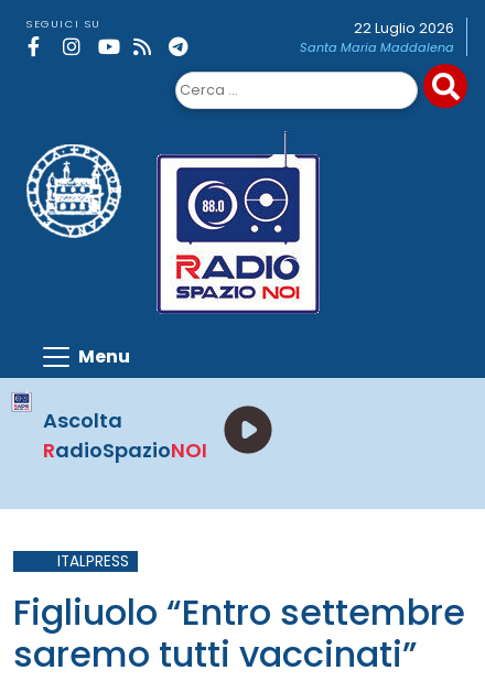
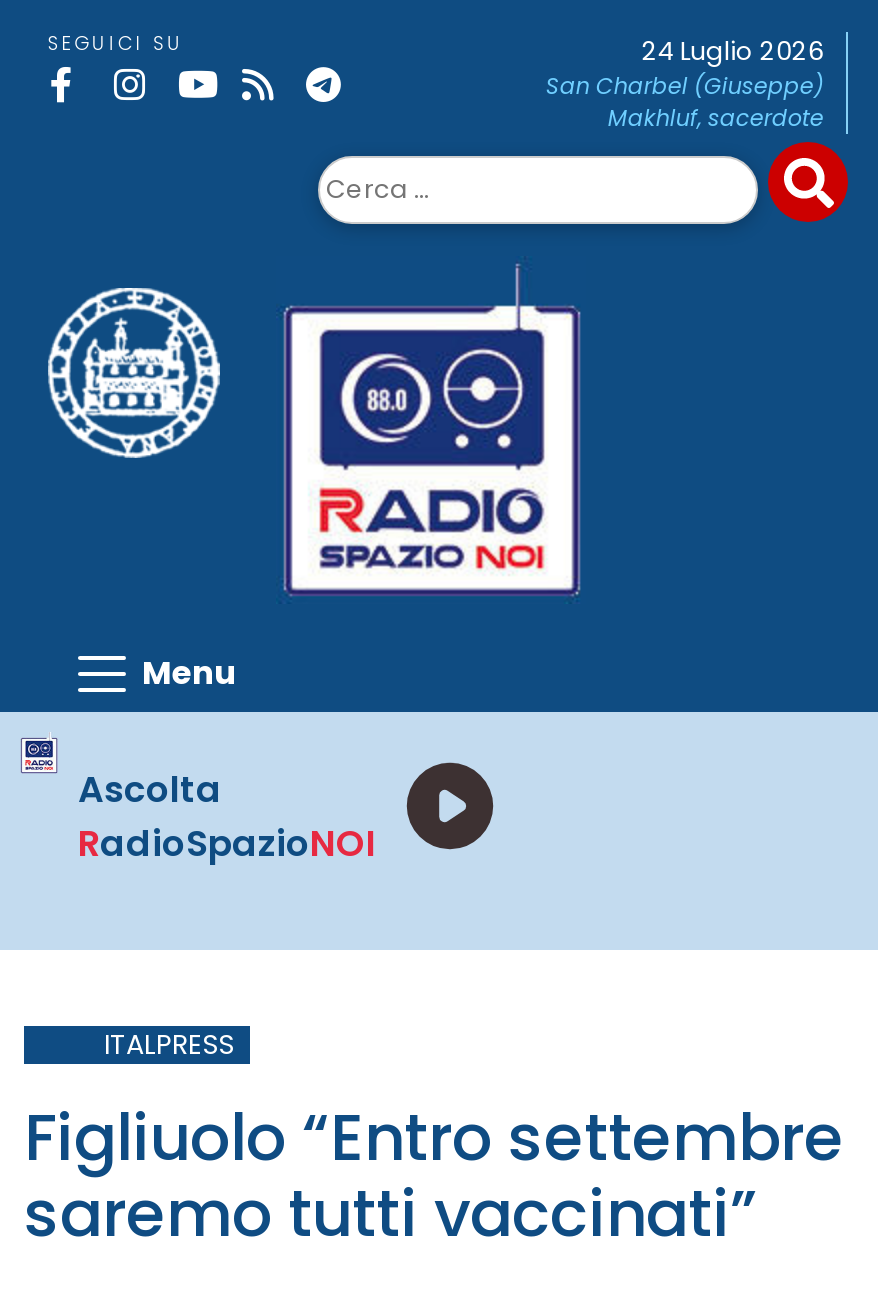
[300,19,454,56] 22 Luglio 2026 | Santa Maria Maddalena -> [546,34,824,134] 24 Luglio 2026 | San Charbel (Giuseppe) | Makhluf, sacerdote

